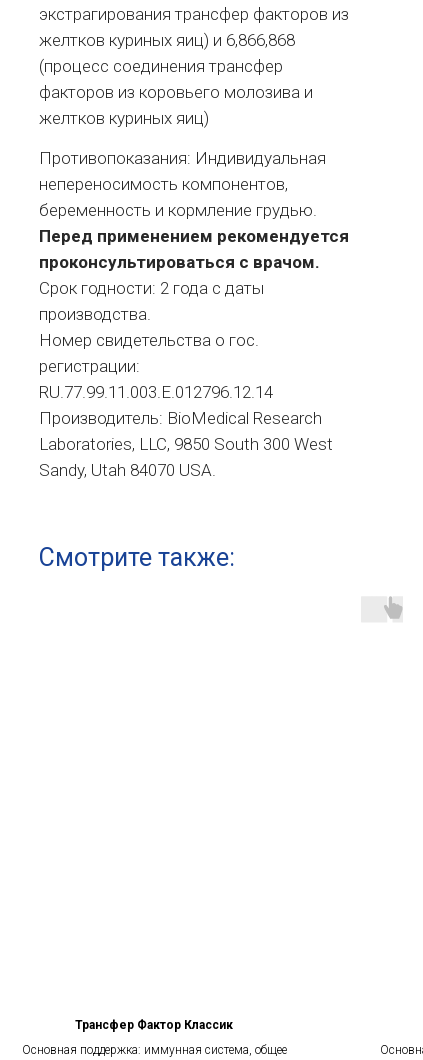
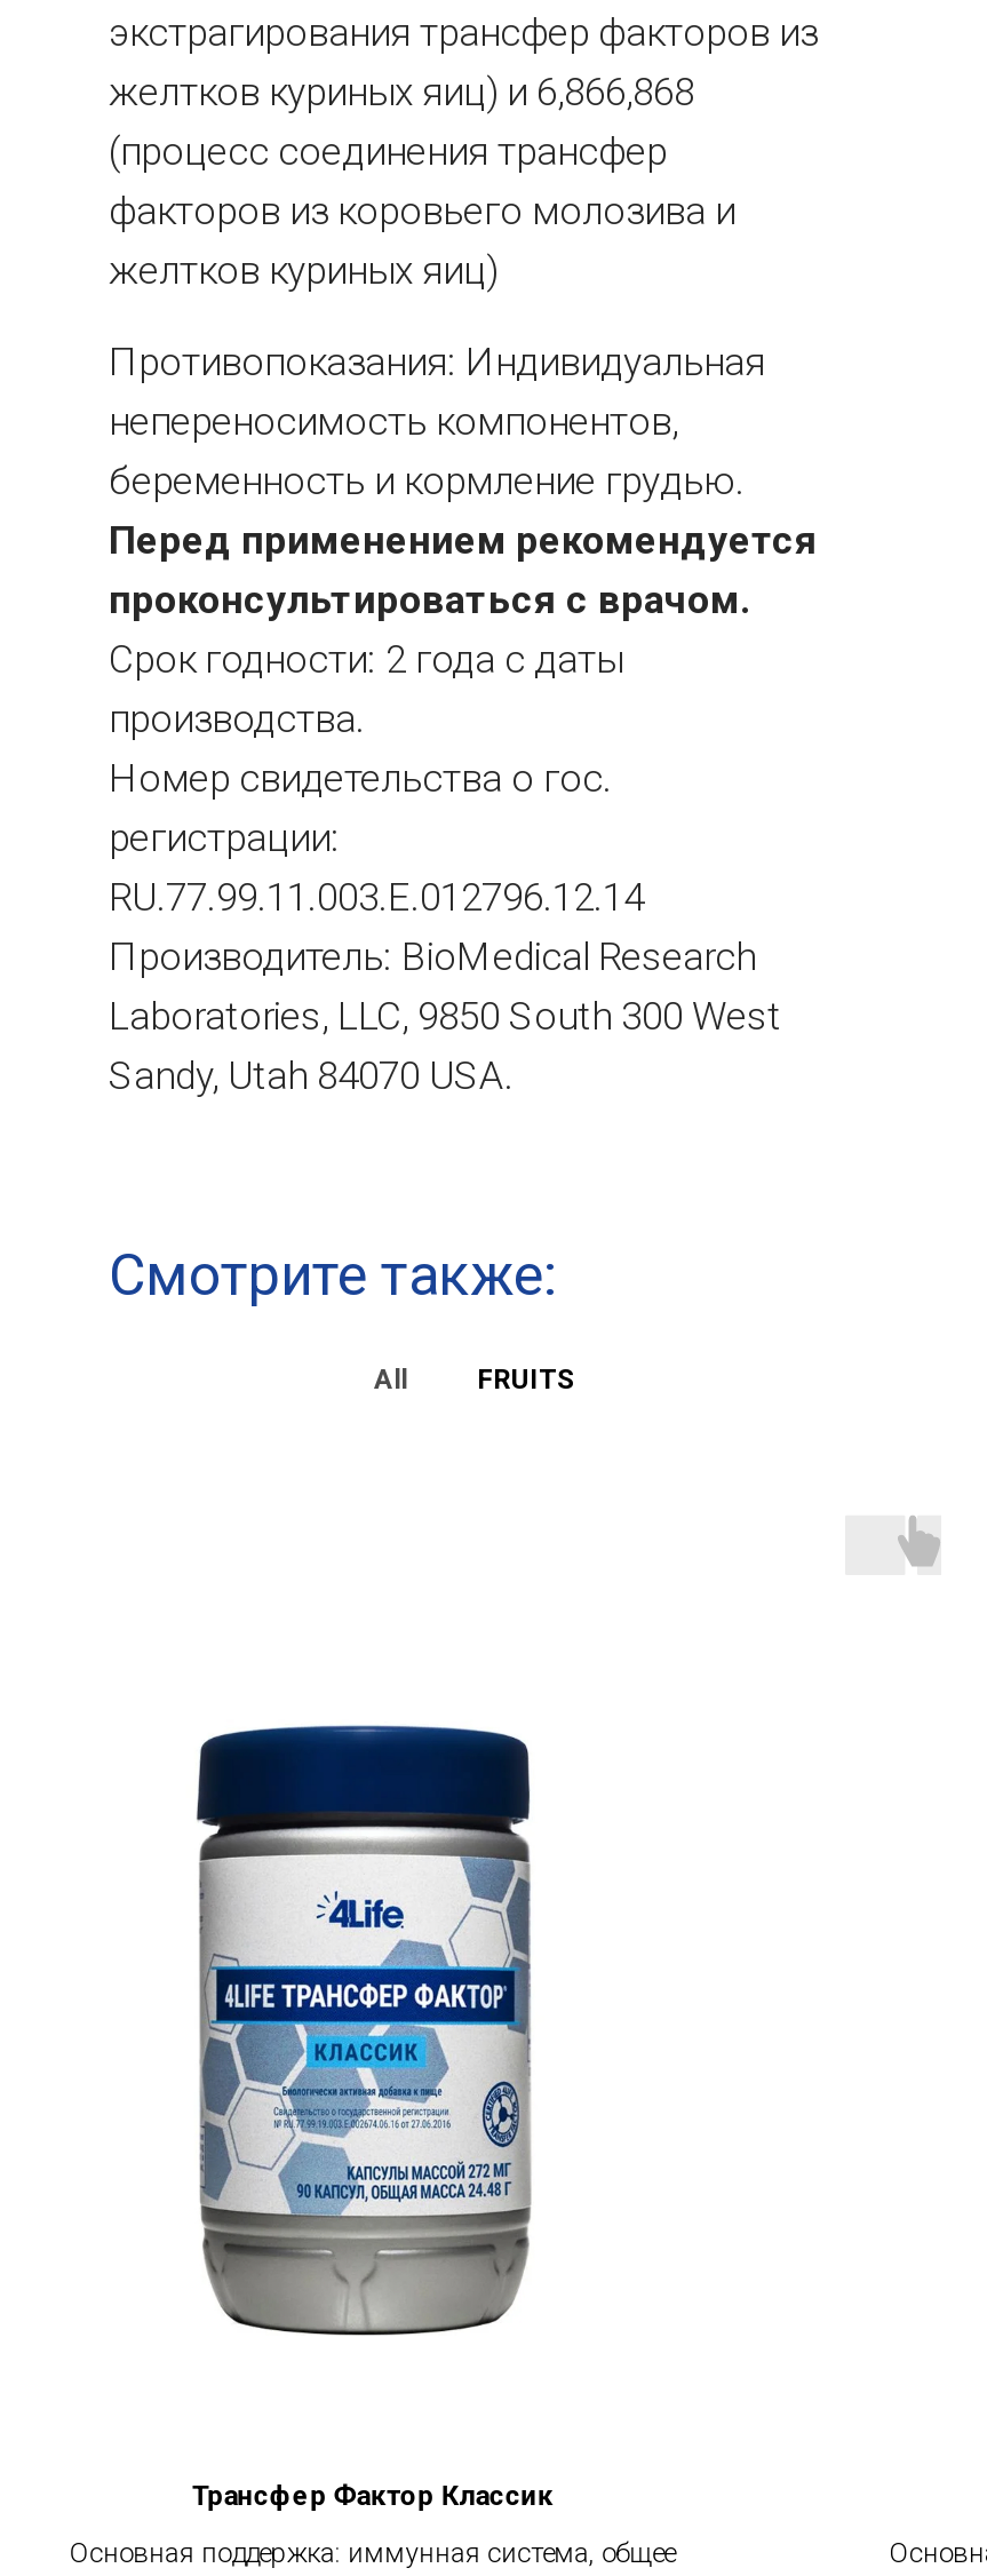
none -> [193,1723,532,2336] [image]
none -> [374,1363,575,1396] All | FRUITS

